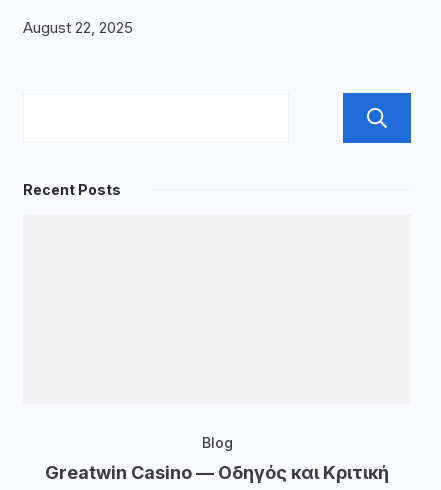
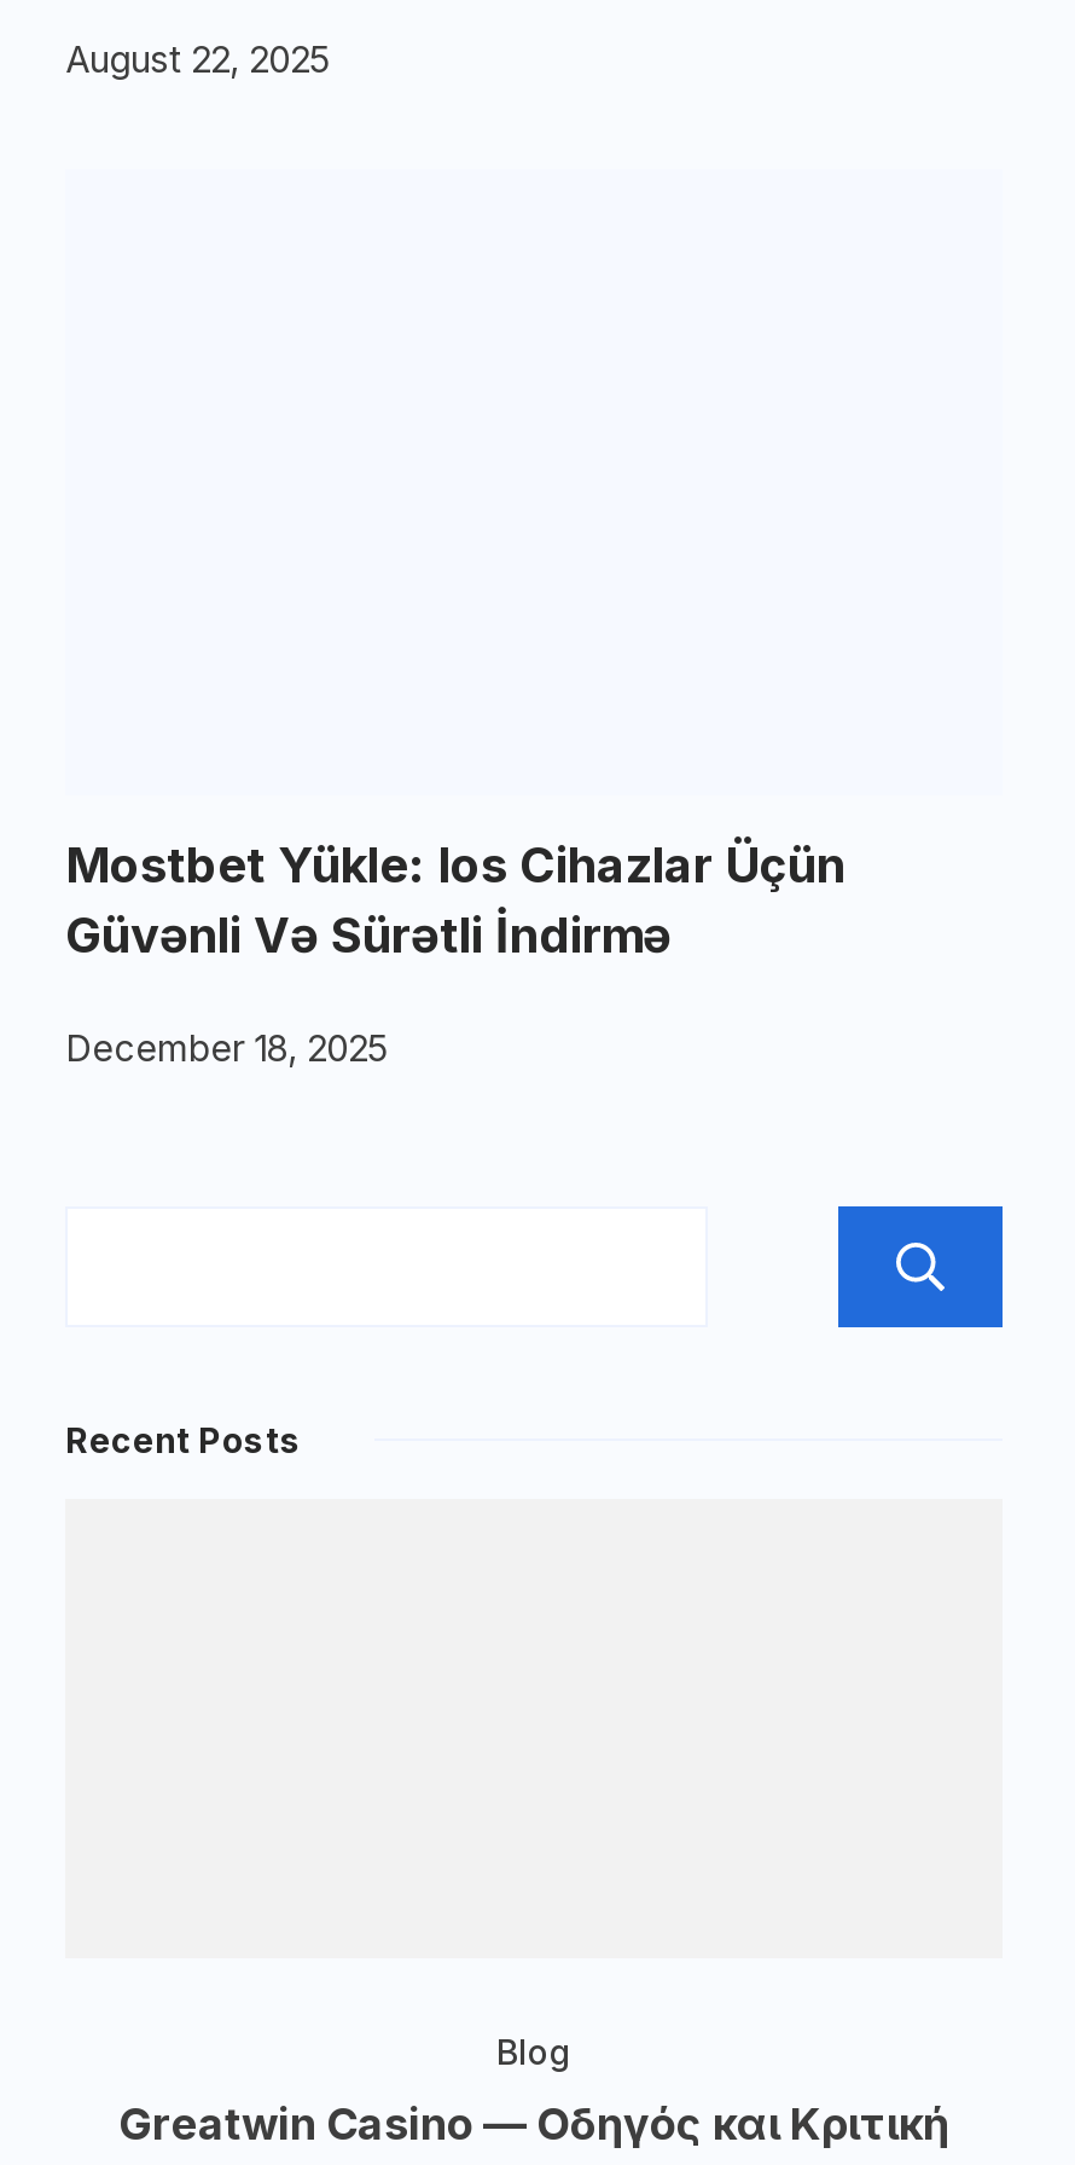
none -> [65,836,846,1071] Mostbet Yükle: Ios Cihazlar Üçün | Güvənli Və Sürətli İndirmə | December 18, 2025

